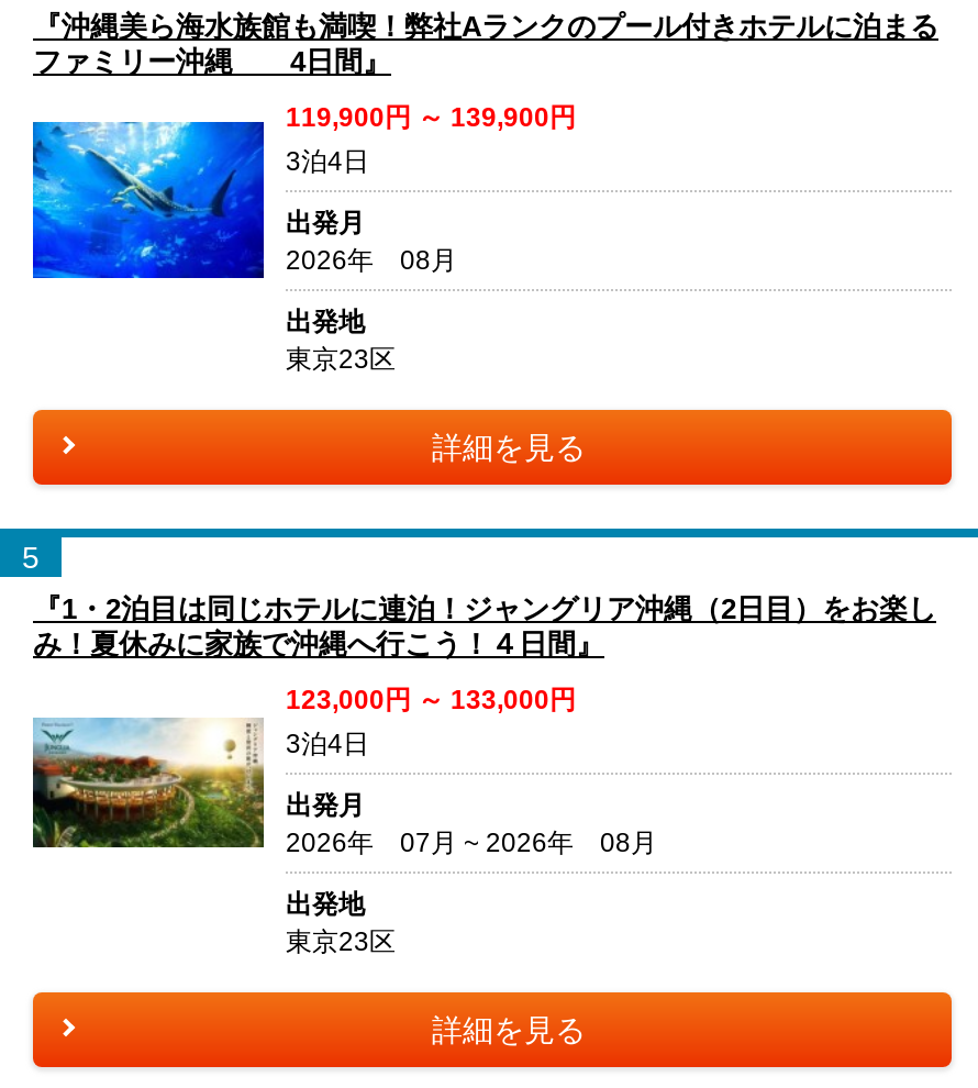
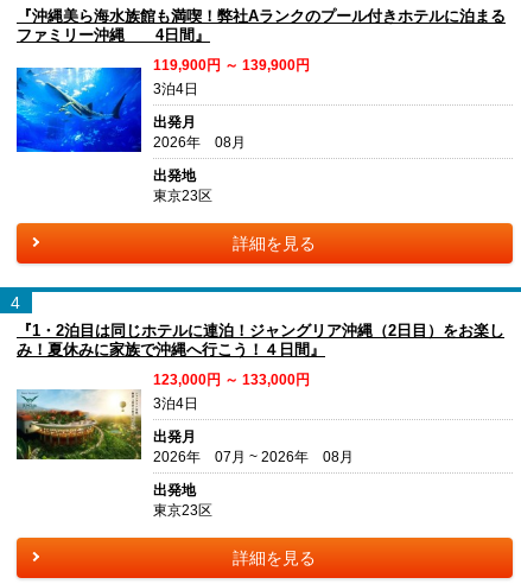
[22,540,40,575] 5 -> [11,293,20,312] 4

